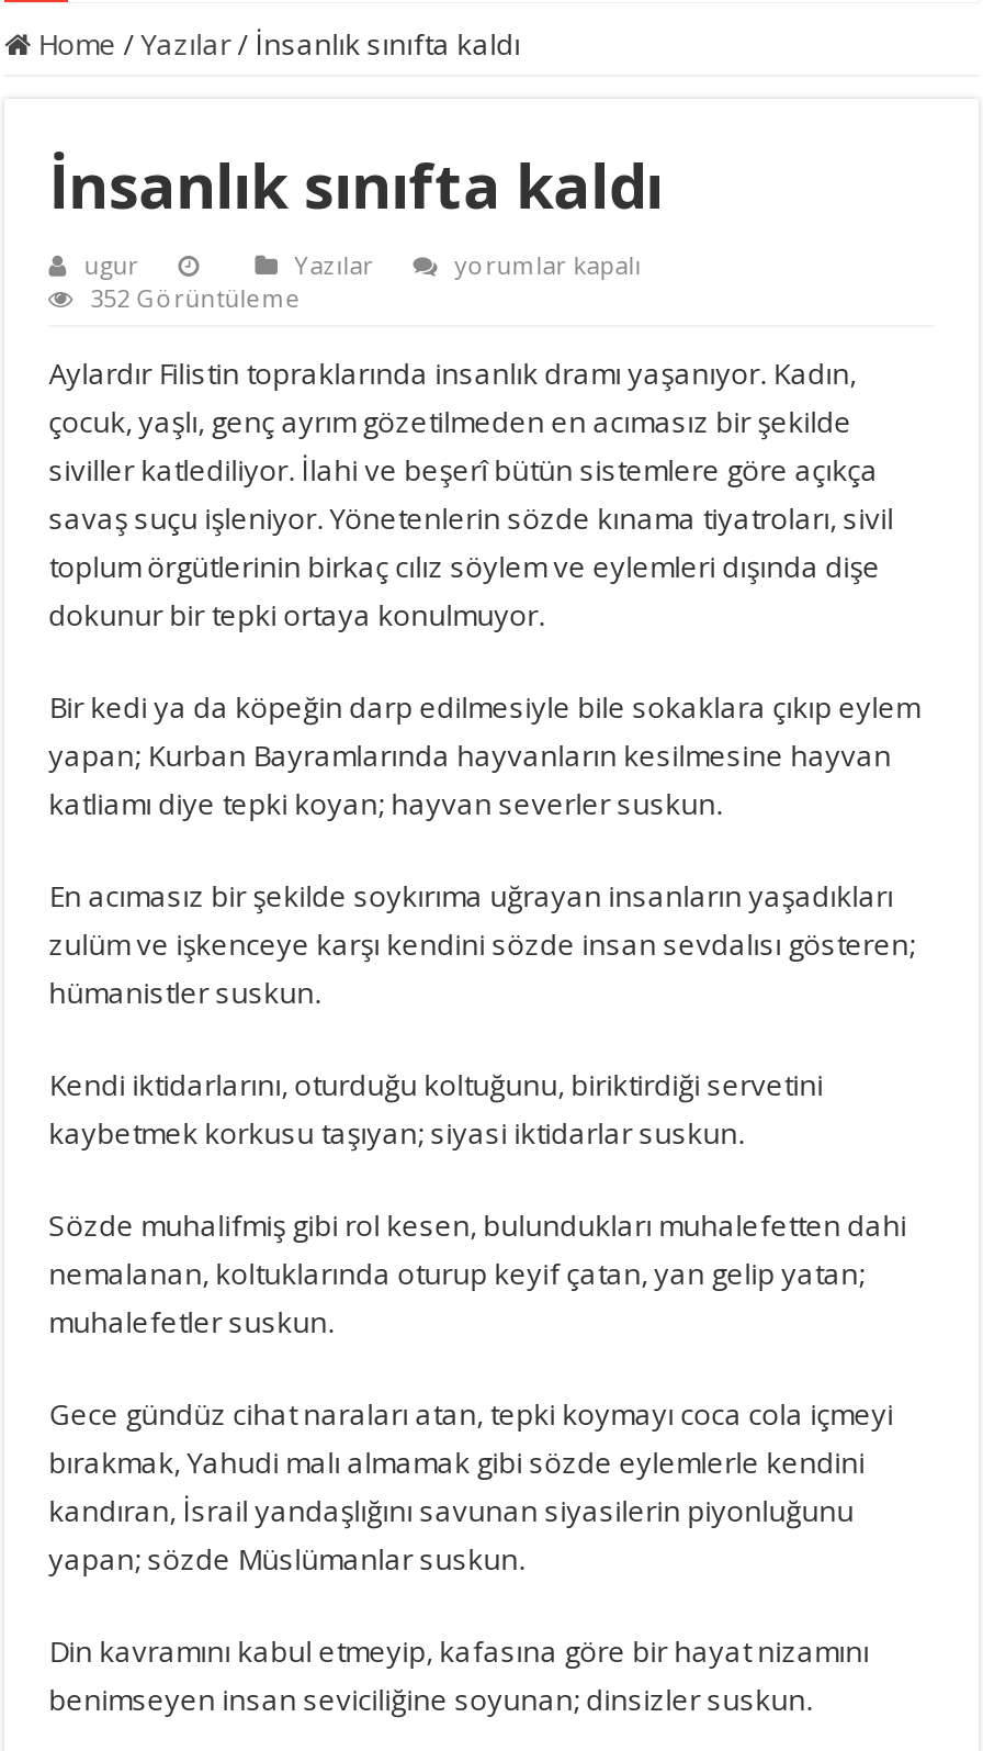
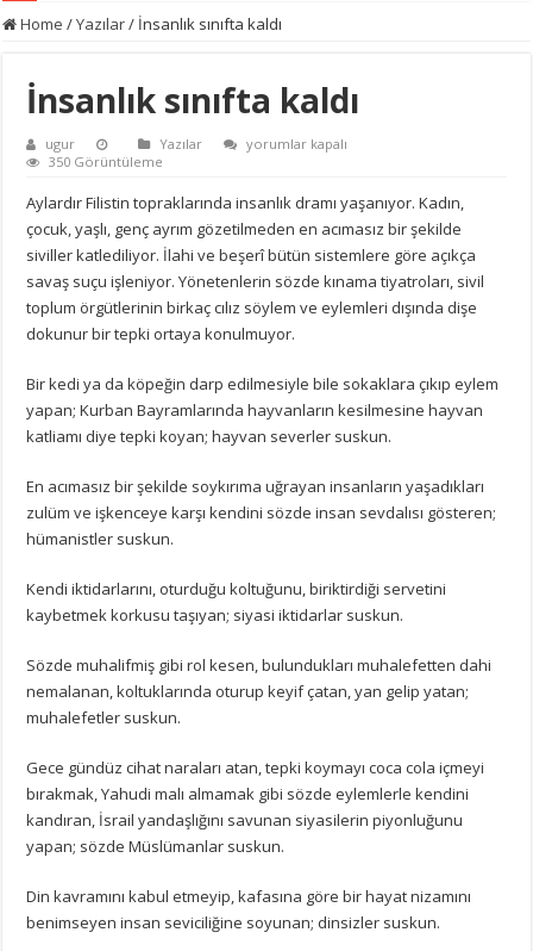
[90,280,301,313] 352 Görüntüleme -> [49,152,163,170] 350 Görüntüleme

